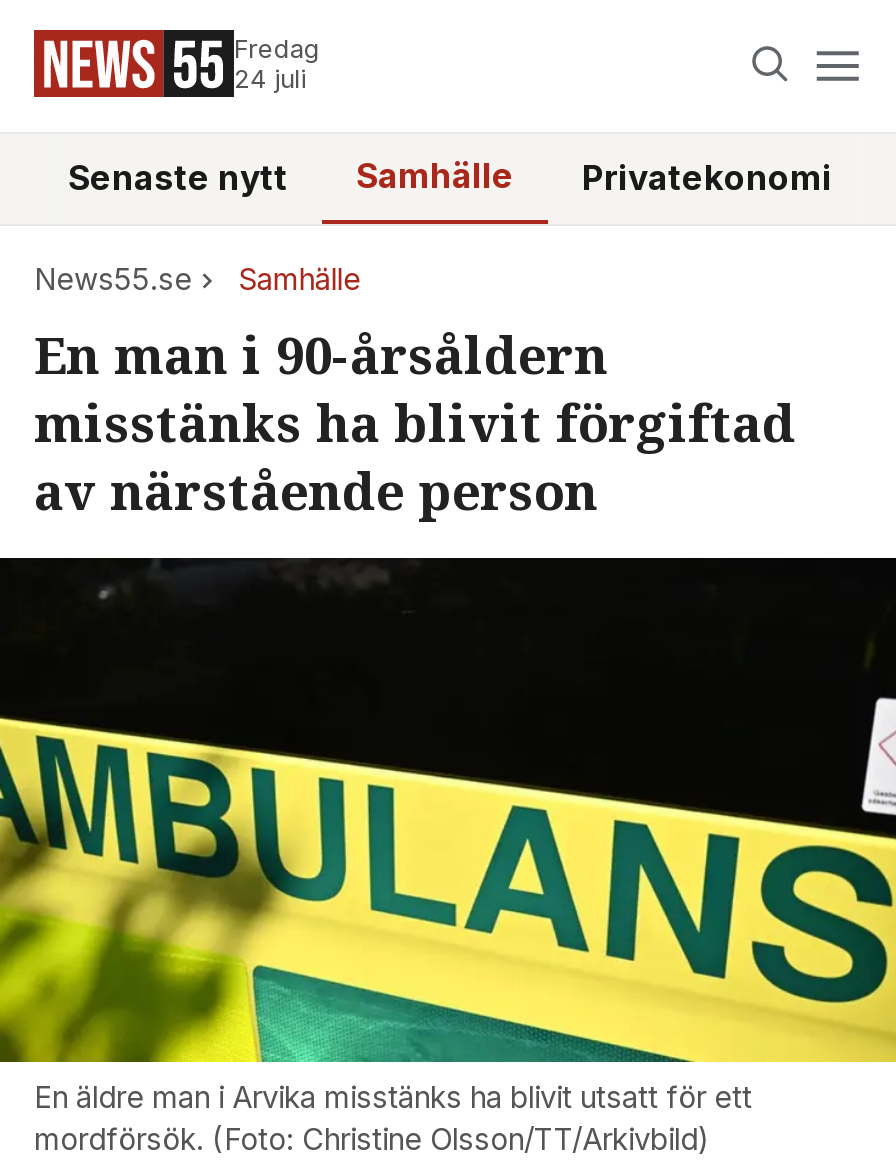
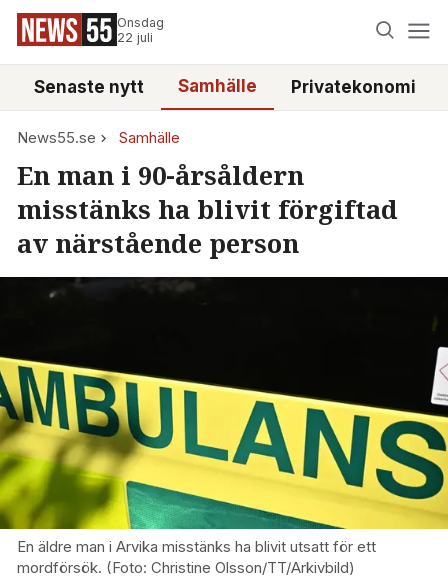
[234,34,320,94] Fredag | 24 juli -> [117,15,164,45] Onsdag | 22 juli

